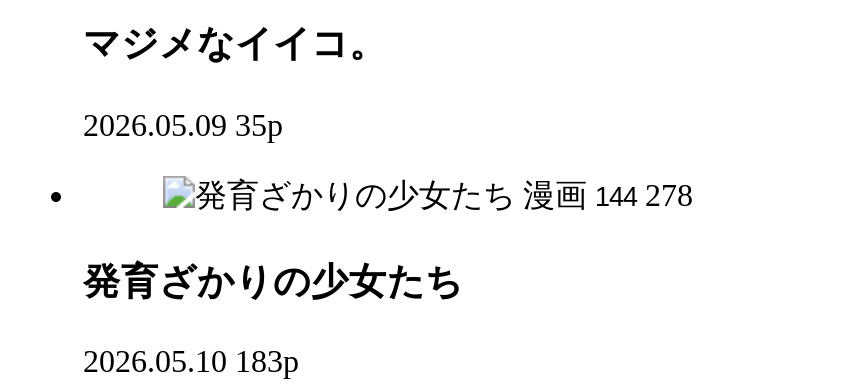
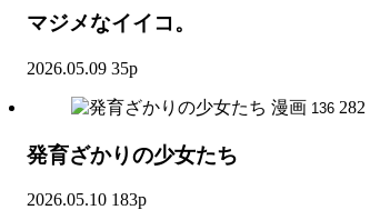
[523,178,693,212] 漫画 144 278 -> [271,98,366,116] 漫画 136 282

